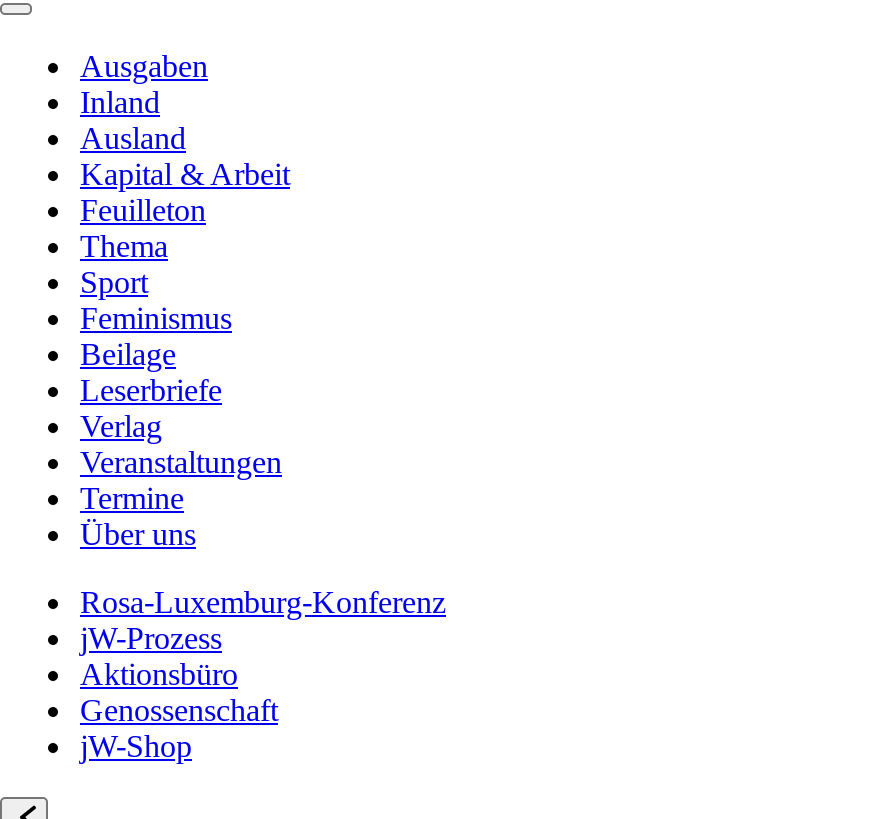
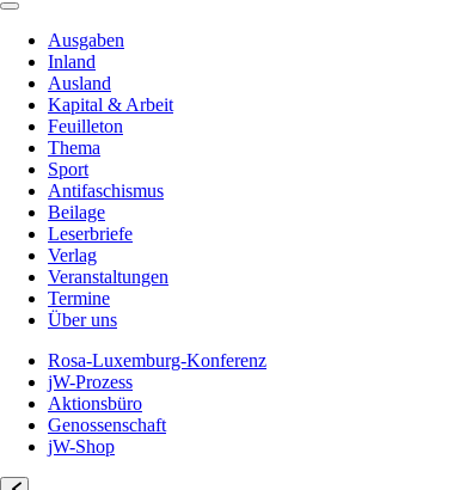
[80,301,232,335] Feminismus -> [48,180,164,201] Antifaschismus

